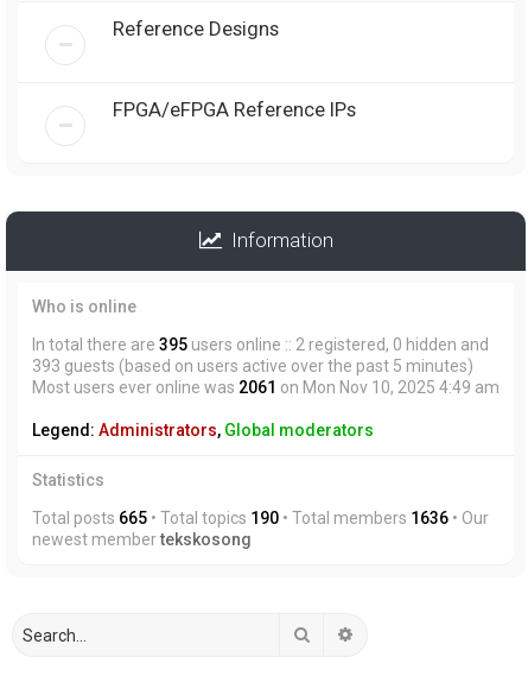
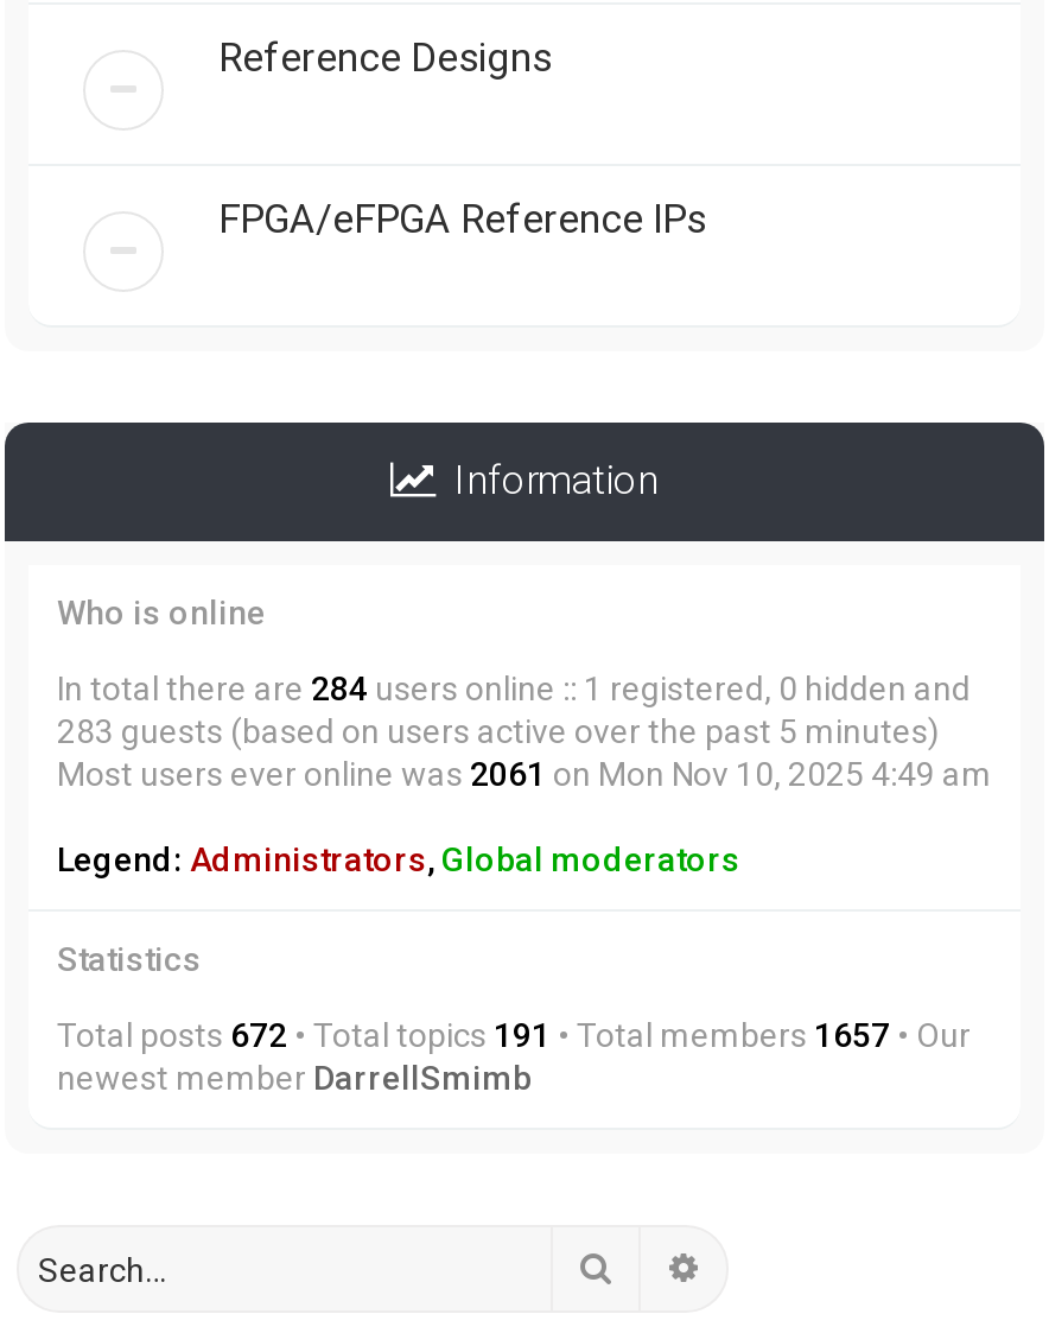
[32,335,489,354] In total there are 395 users online :: 2 registered, 0 hidden and -> [57,669,971,707] In total there are 284 users online :: 1 registered, 0 hidden and
[32,356,473,375] 393 guests (based on users active over the past 5 minutes) -> [57,712,940,750] 283 guests (based on users active over the past 5 minutes)
[32,508,489,527] Total posts 665 • Total topics 190 • Total members 1636 • Our -> [57,1016,971,1054] Total posts 672 • Total topics 191 • Total members 1657 • Our
[32,530,252,549] newest member tekskosong -> [57,1059,532,1097] newest member DarrellSmimb

